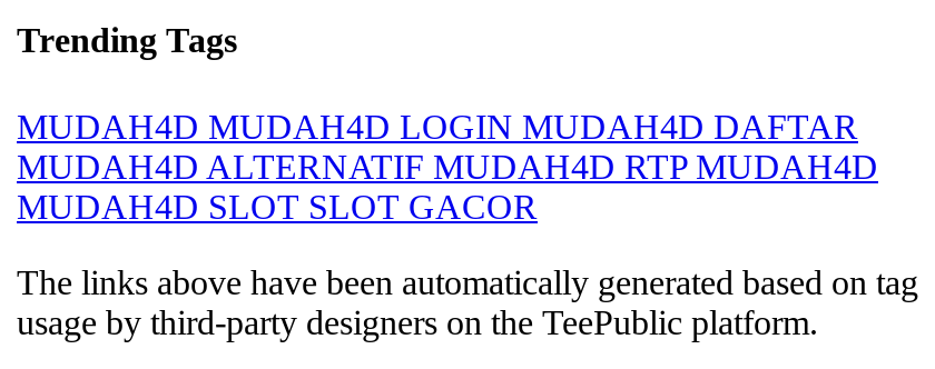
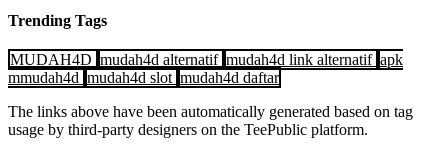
[17,108,878,226] MUDAH4D MUDAH4D LOGIN MUDAH4D DAFTAR | MUDAH4D ALTERNATIF MUDAH4D RTP MUDAH4D | MUDAH4D SLOT SLOT GACOR -> [8,51,403,86] MUDAH4D mudah4d alternatif mudah4d link alternatif apk | mmudah4d mudah4d slot mudah4d daftar

